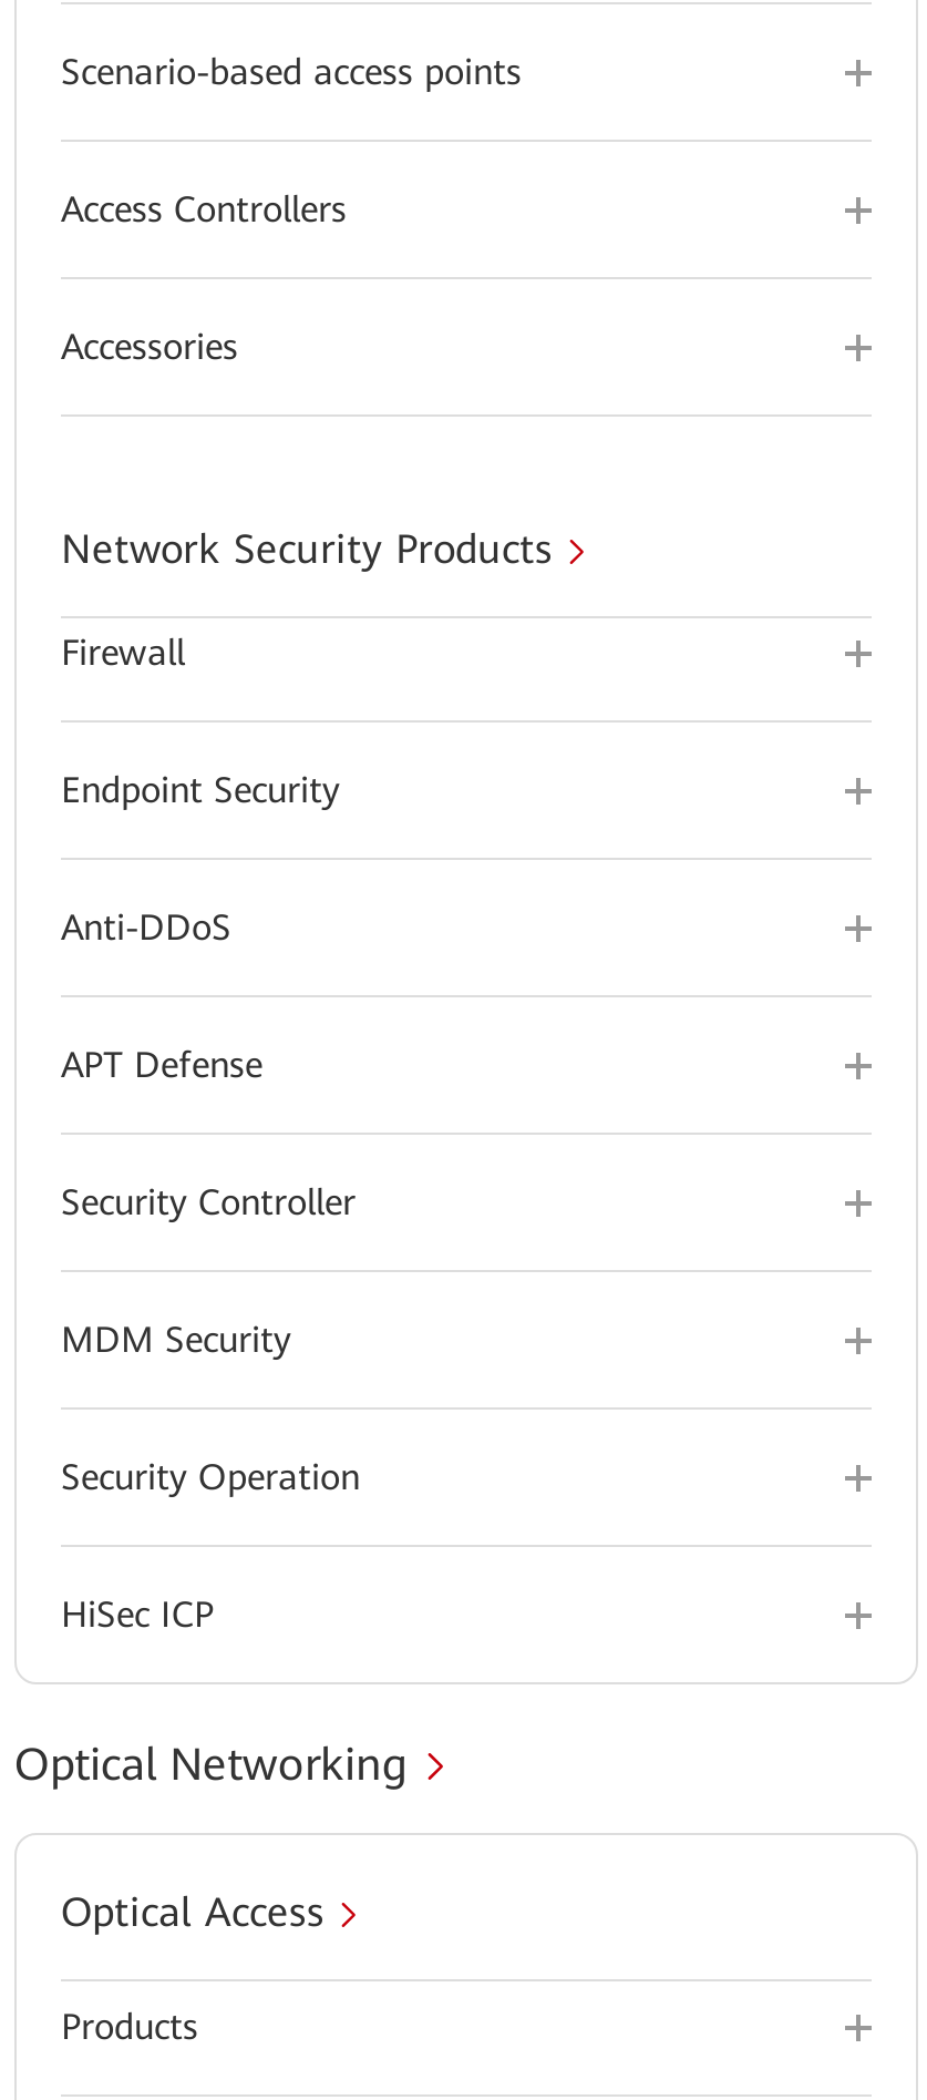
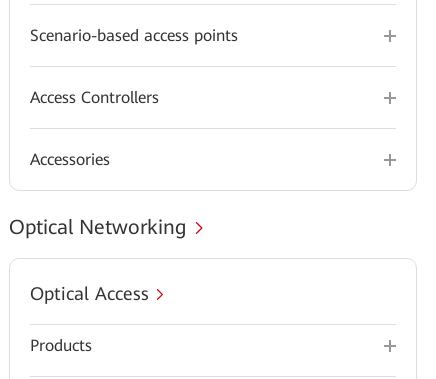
[61,525,553,1636] Network Security Products | Firewall | Endpoint Security | Anti-DDoS | APT Defense | Security Controller | MDM Security | Security Operation | HiSec ICP -> none

